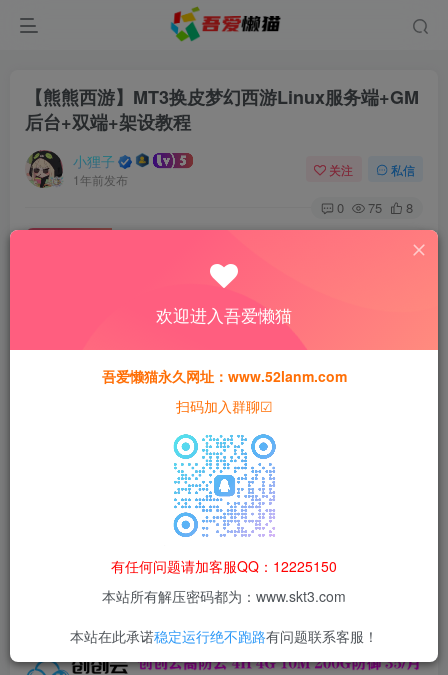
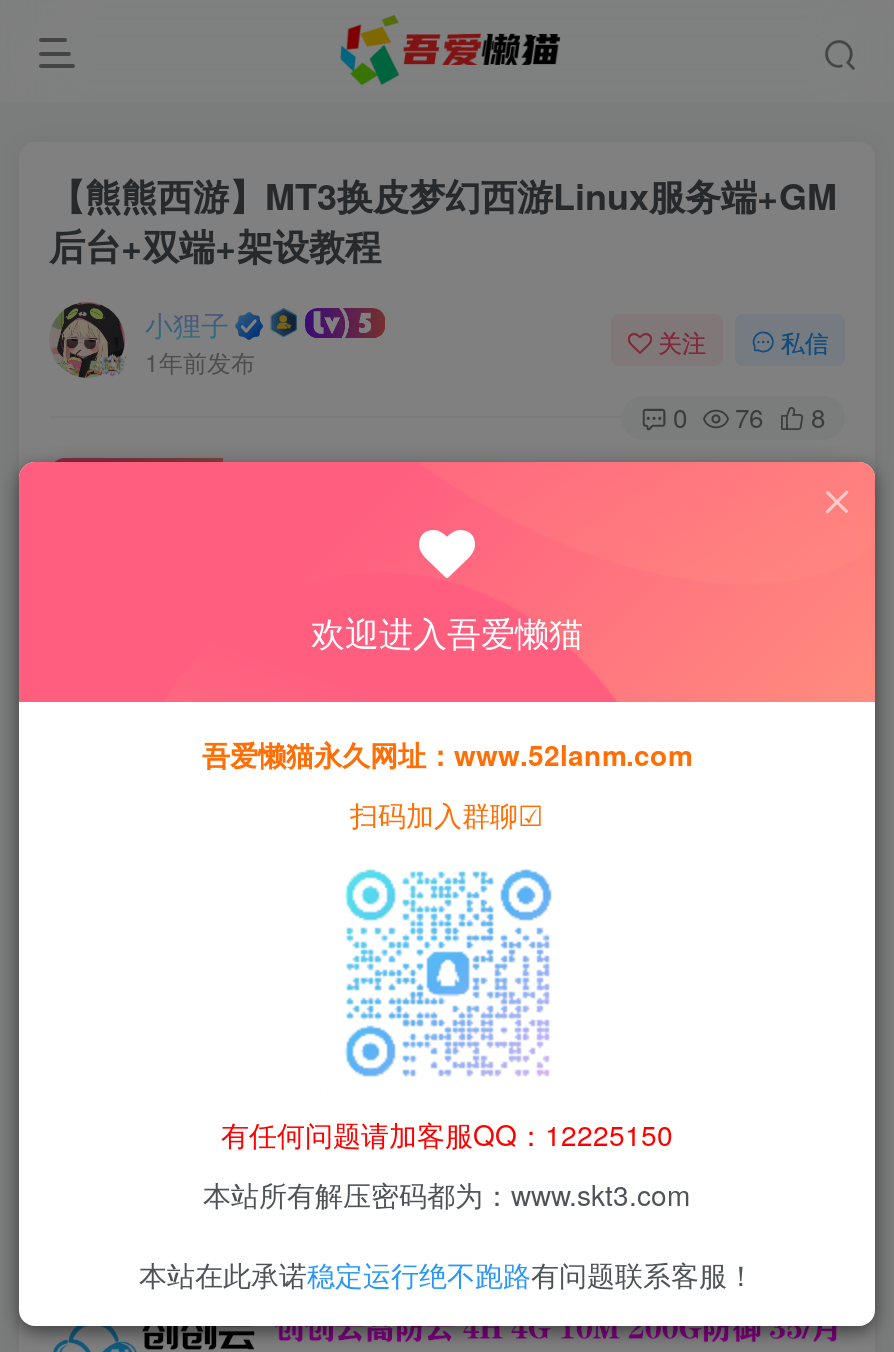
[337,198,413,217] 0 75 8 -> [673,398,825,436] 0 76 8

